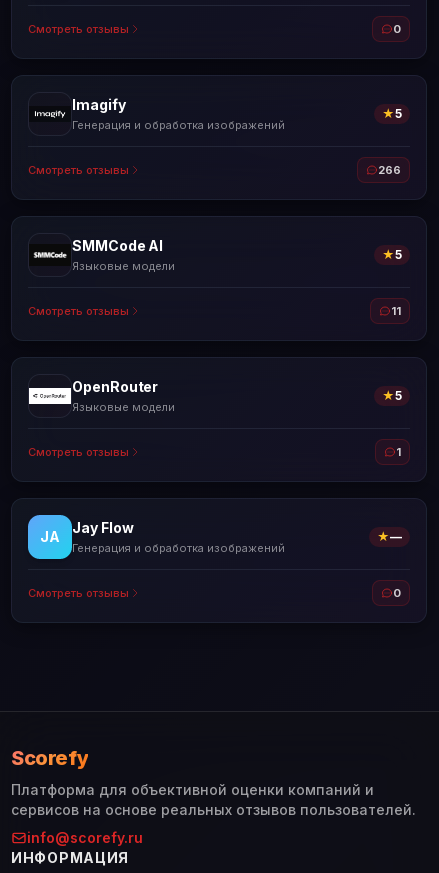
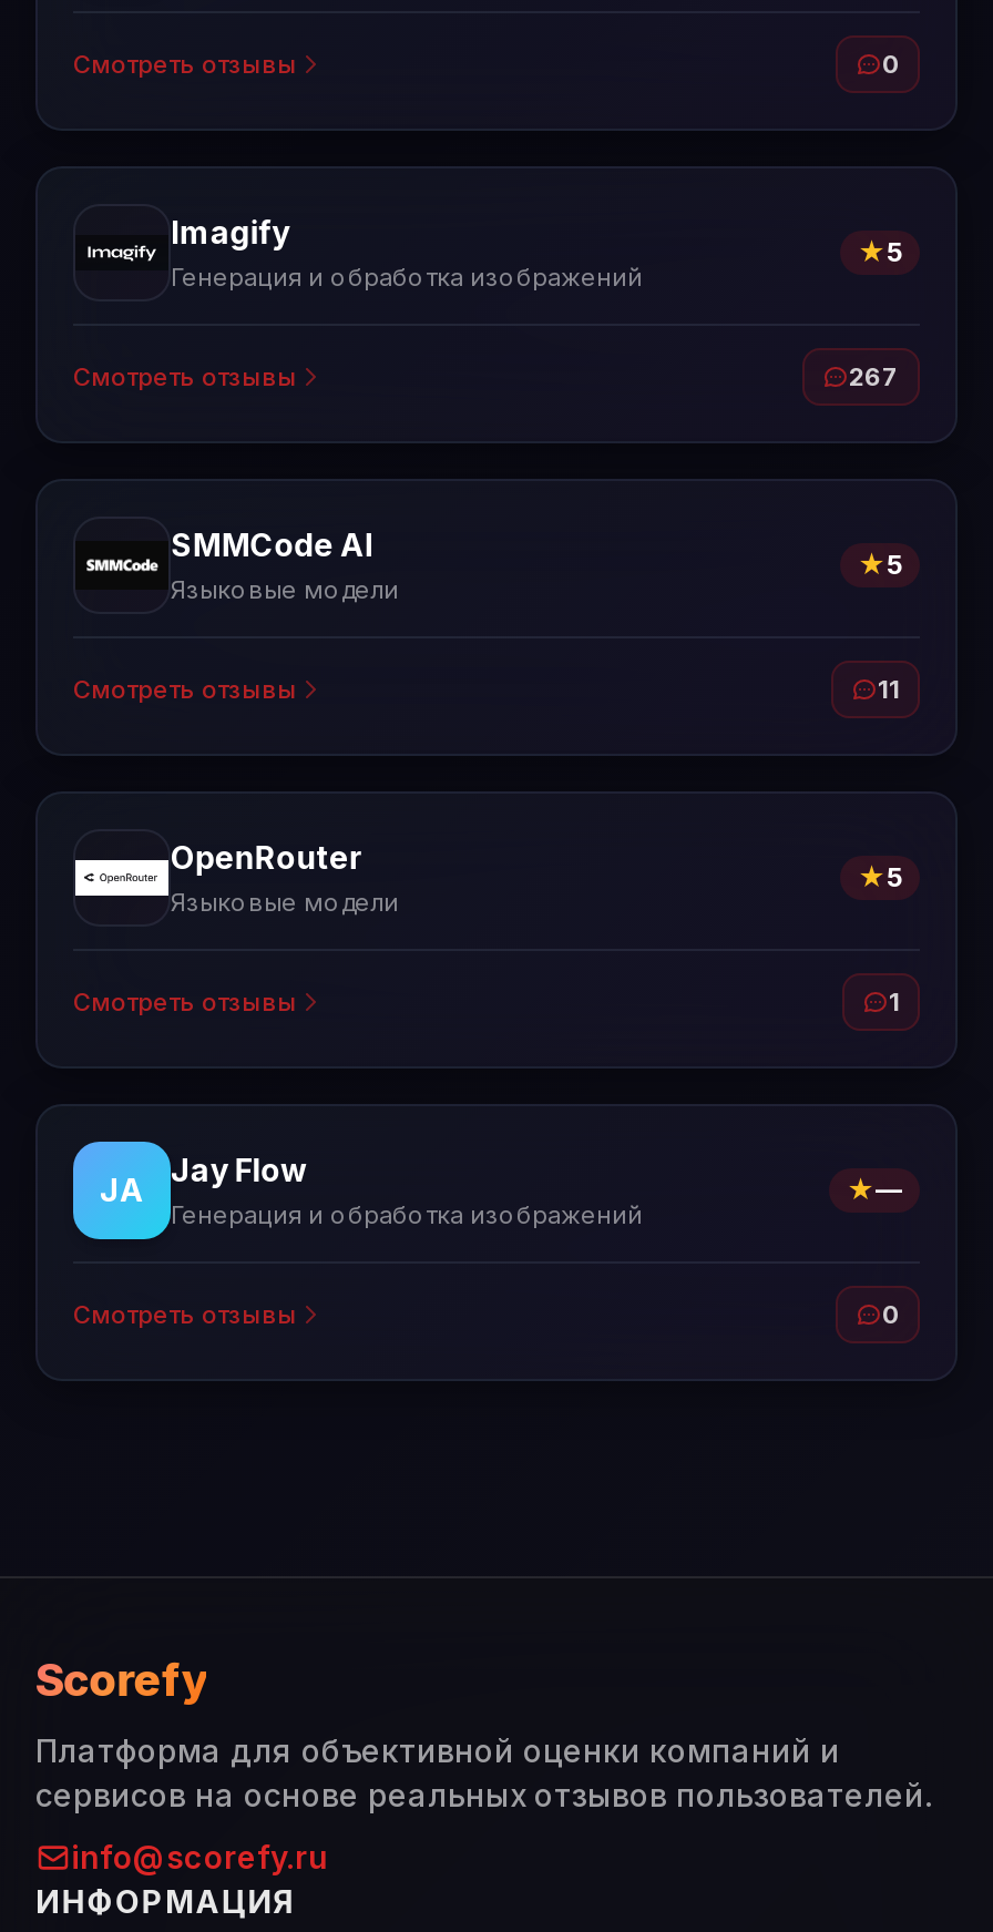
[378,163,401,177] 266 -> [849,361,900,392] 267

